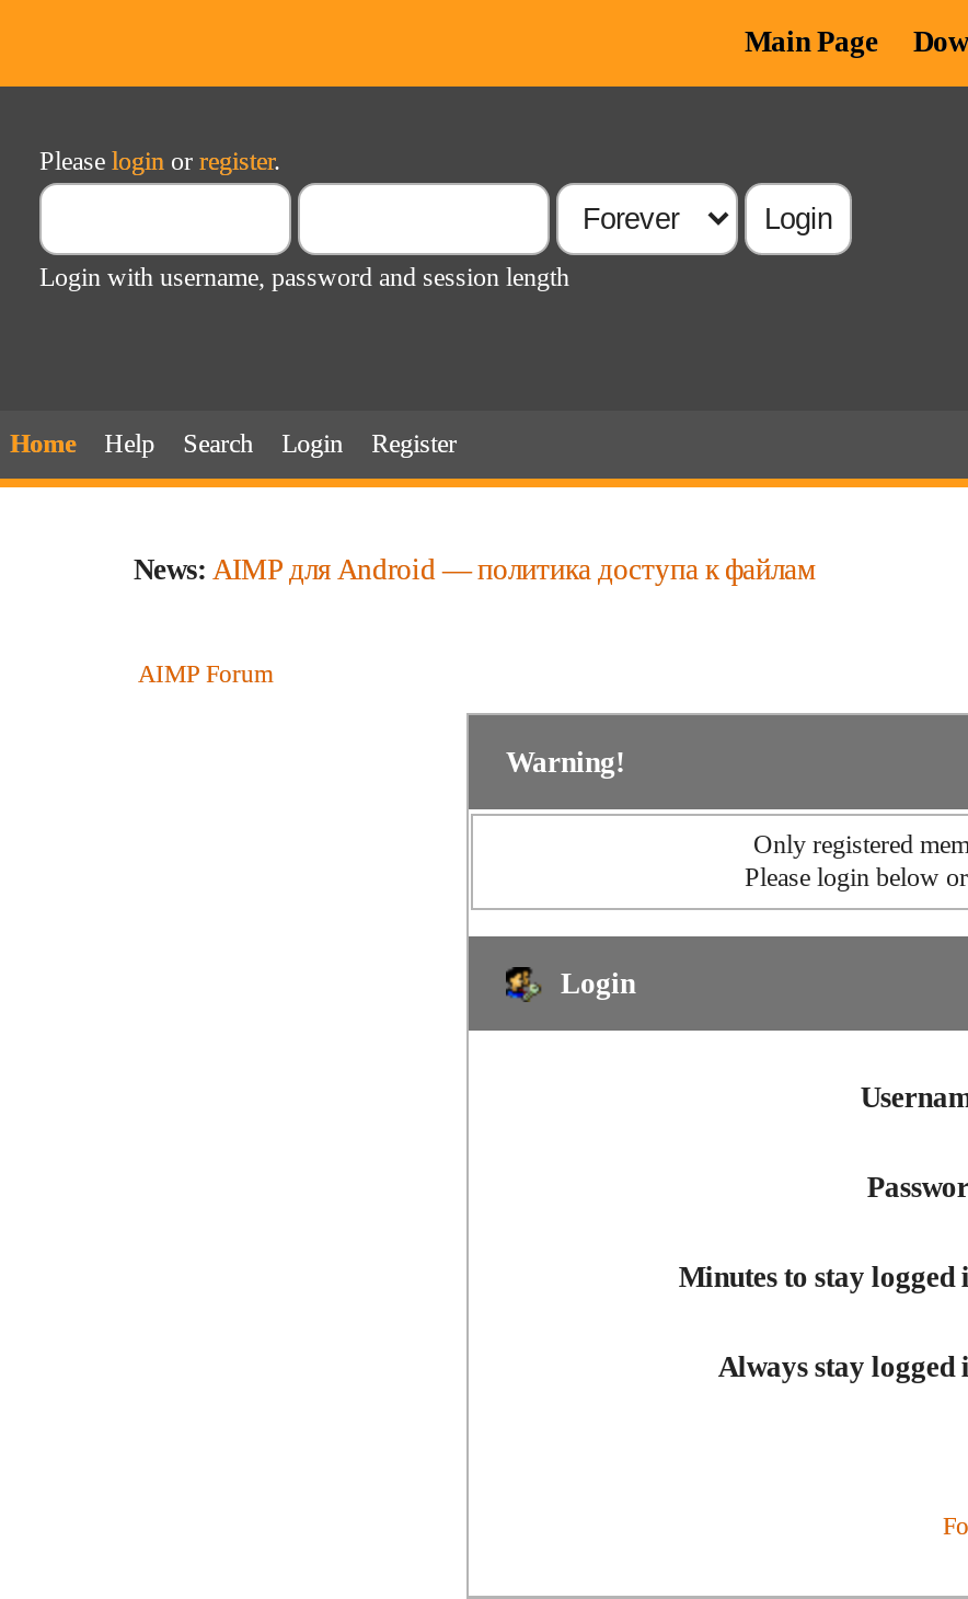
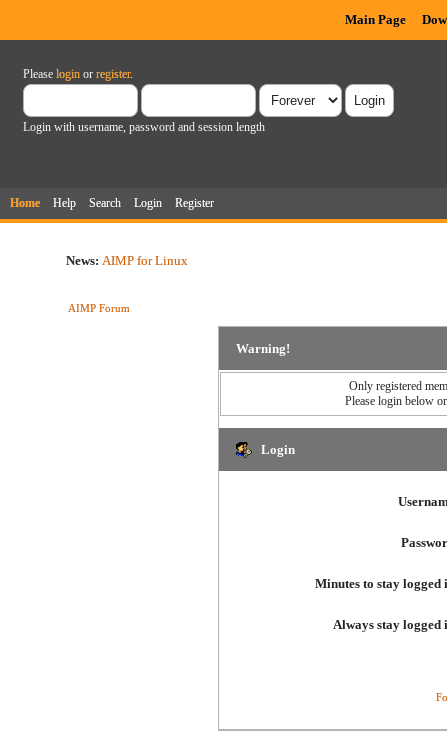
[134,553,815,586] News: AIMP для Android — политика доступа к файлам -> [66,253,188,268] News: AIMP for Linux

